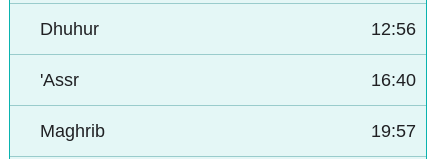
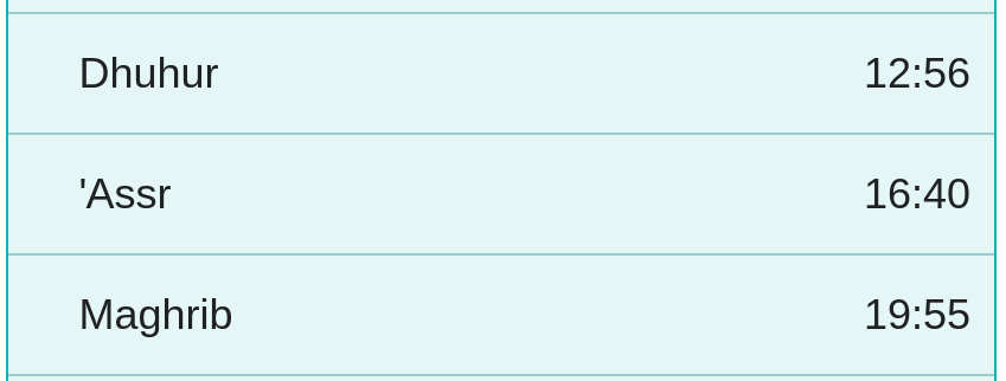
[371,121,416,141] 19:57 -> [864,291,970,338] 19:55

